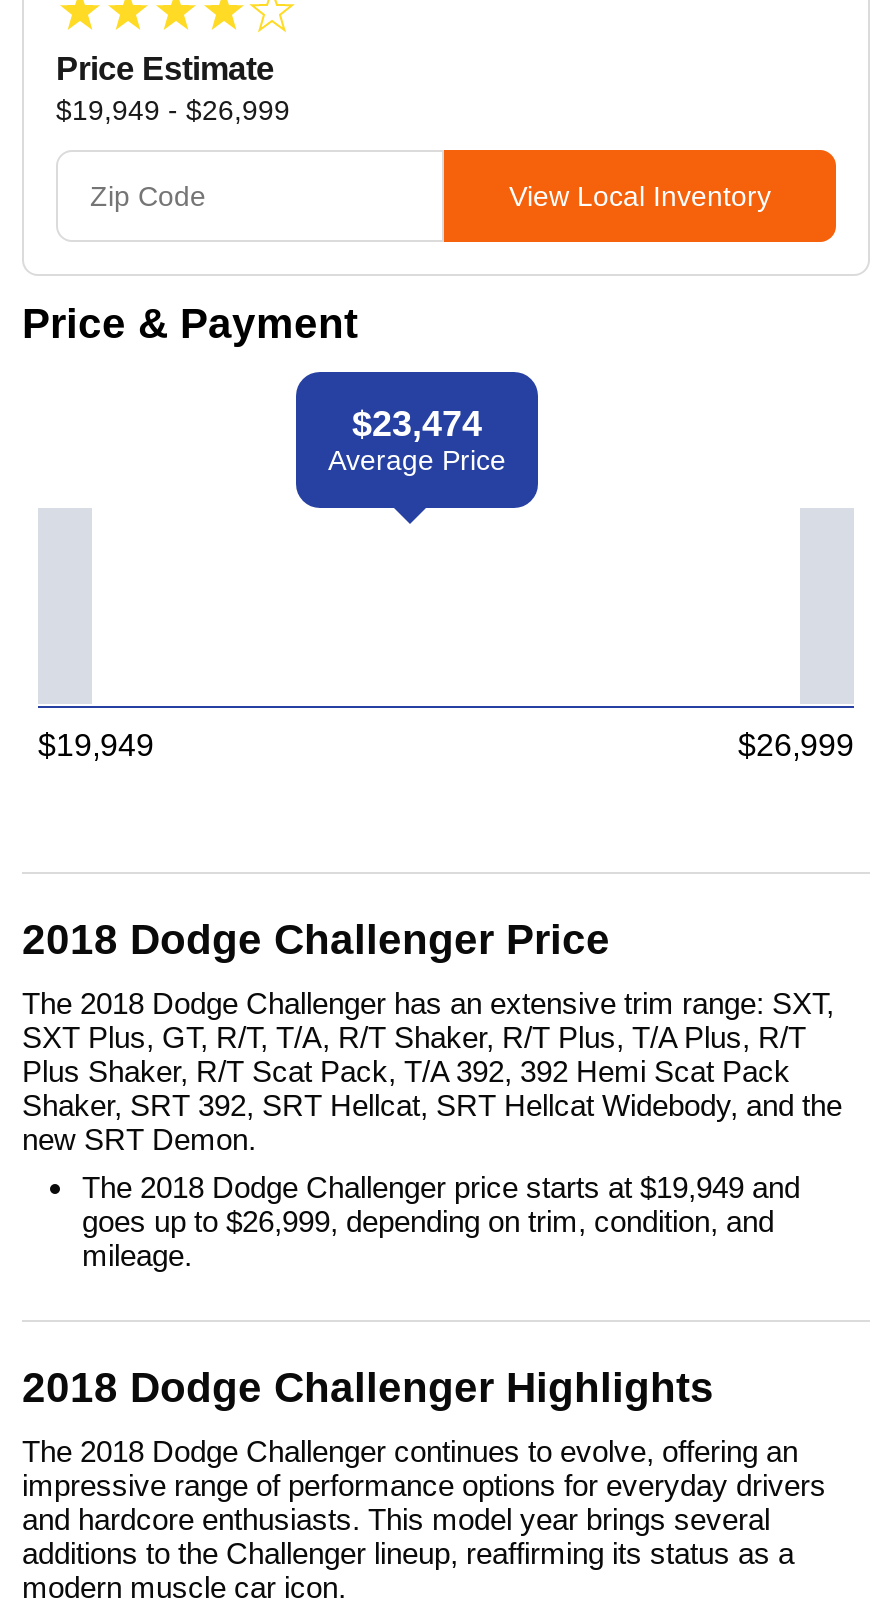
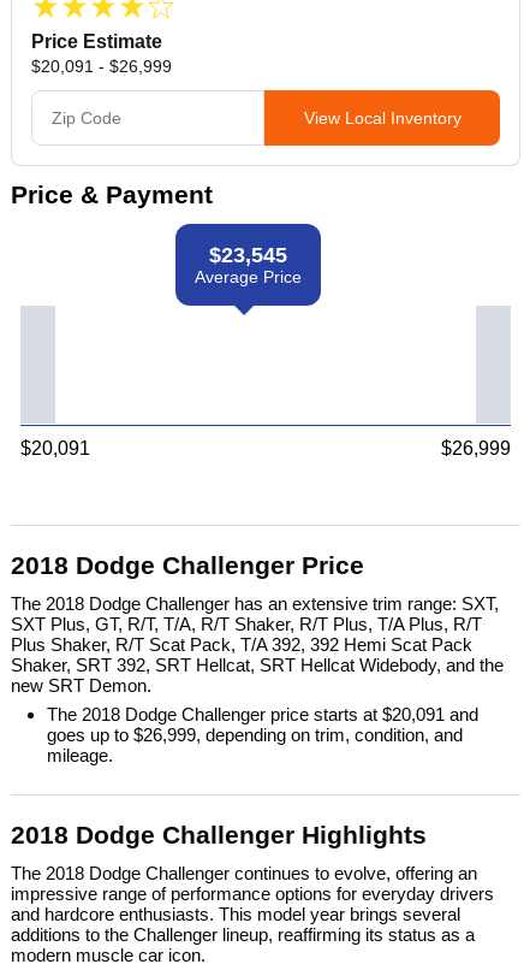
[56,94,290,126] $19,949 - $26,999 -> [31,57,172,76] $20,091 - $26,999
[352,404,482,444] $23,474 -> [209,243,287,267] $23,545
[38,728,154,762] $19,949 -> [20,438,90,459] $20,091
[82,1170,800,1204] The 2018 Dodge Challenger price starts at $19,949 and -> [47,704,478,725] The 2018 Dodge Challenger price starts at $20,091 and

